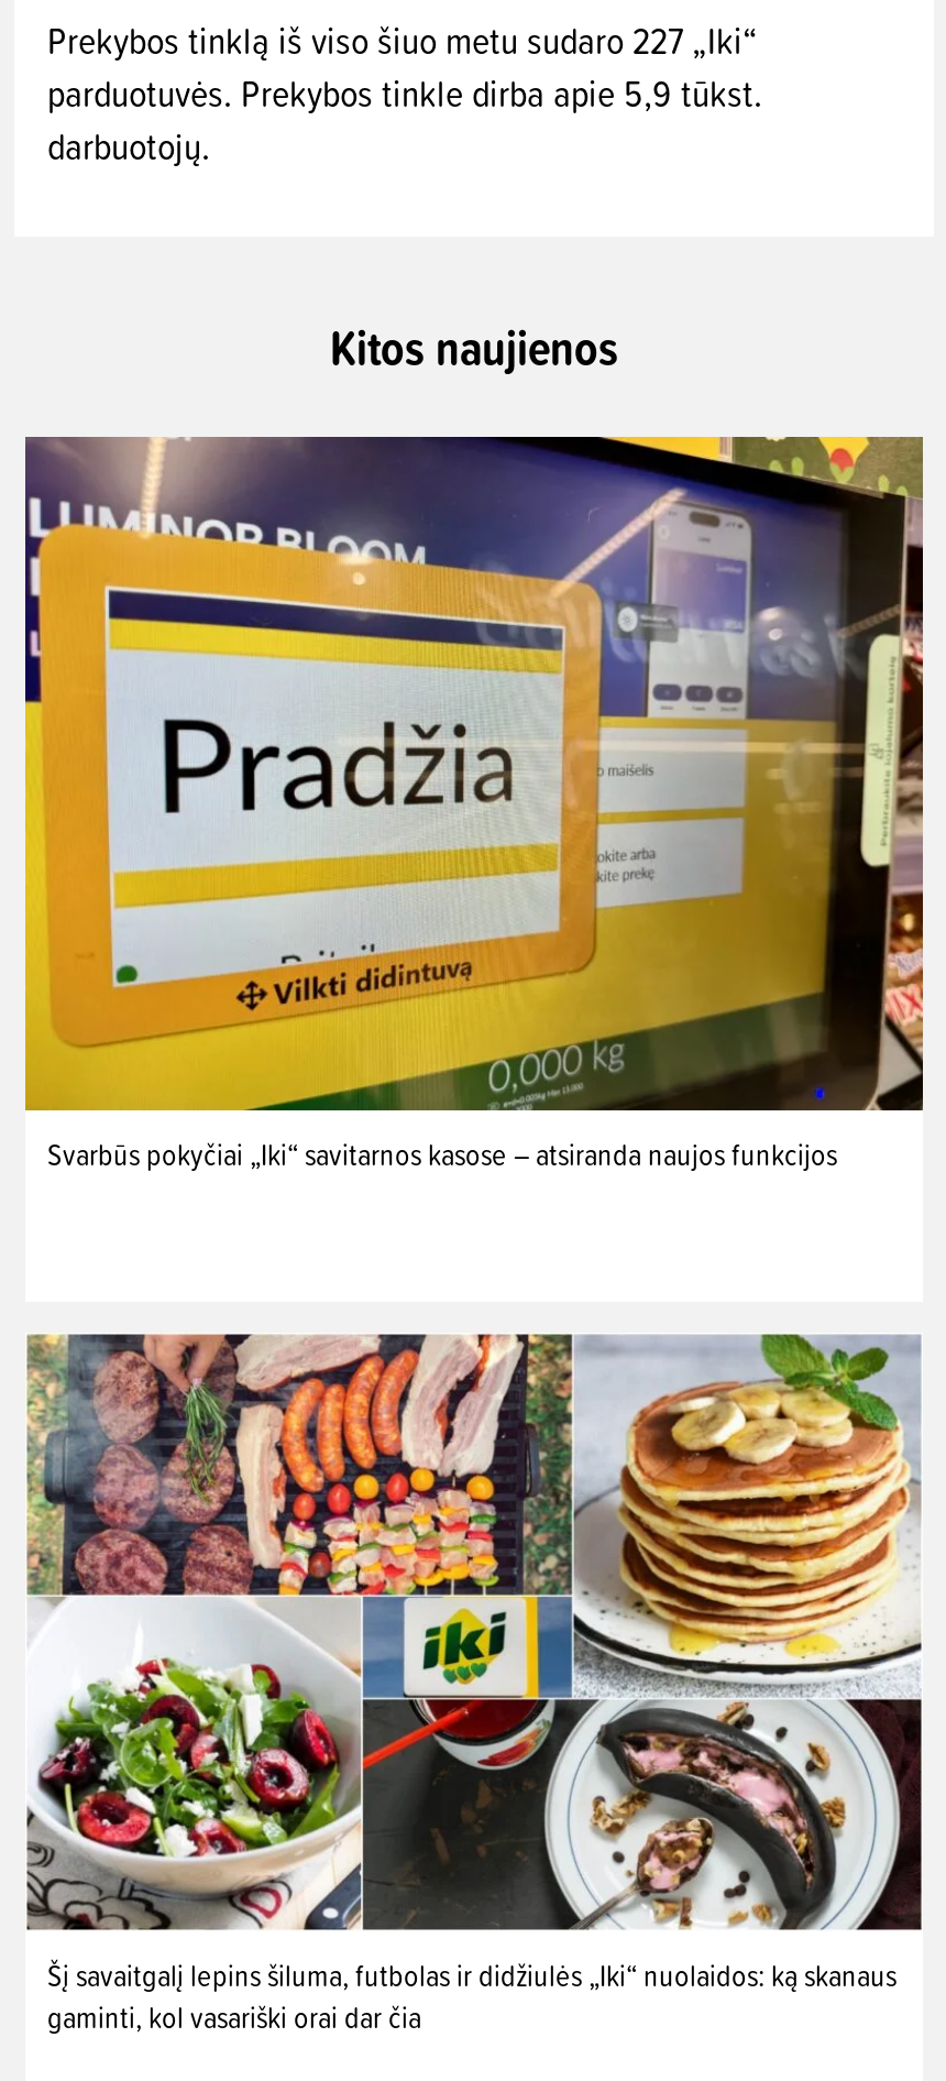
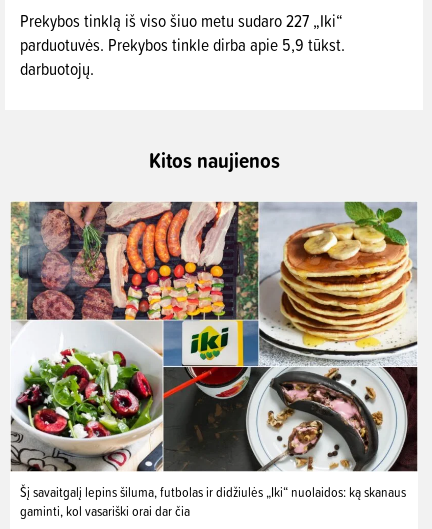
[23,435,925,1174] [image] | Svarbūs pokyčiai „Iki“ savitarnos kasose – atsiranda naujos funkcijos -> none

